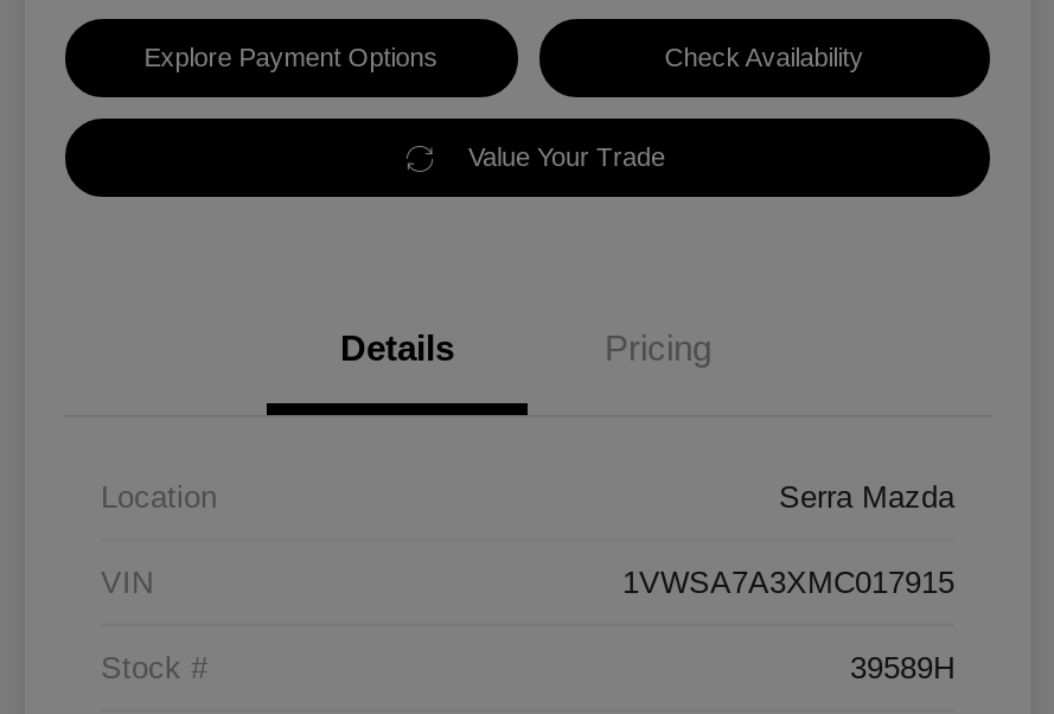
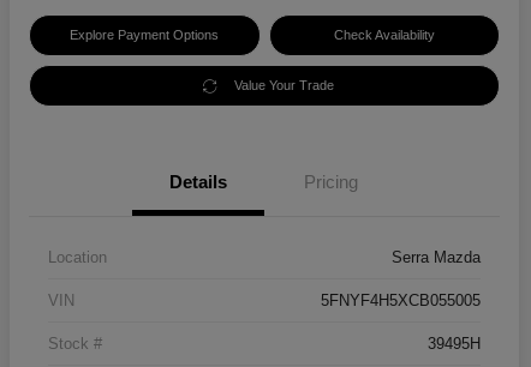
[622,565,954,601] 1VWSA7A3XMC017915 -> [321,292,481,310] 5FNYF4H5XCB055005
[850,650,954,686] 39589H -> [428,335,481,353] 39495H

